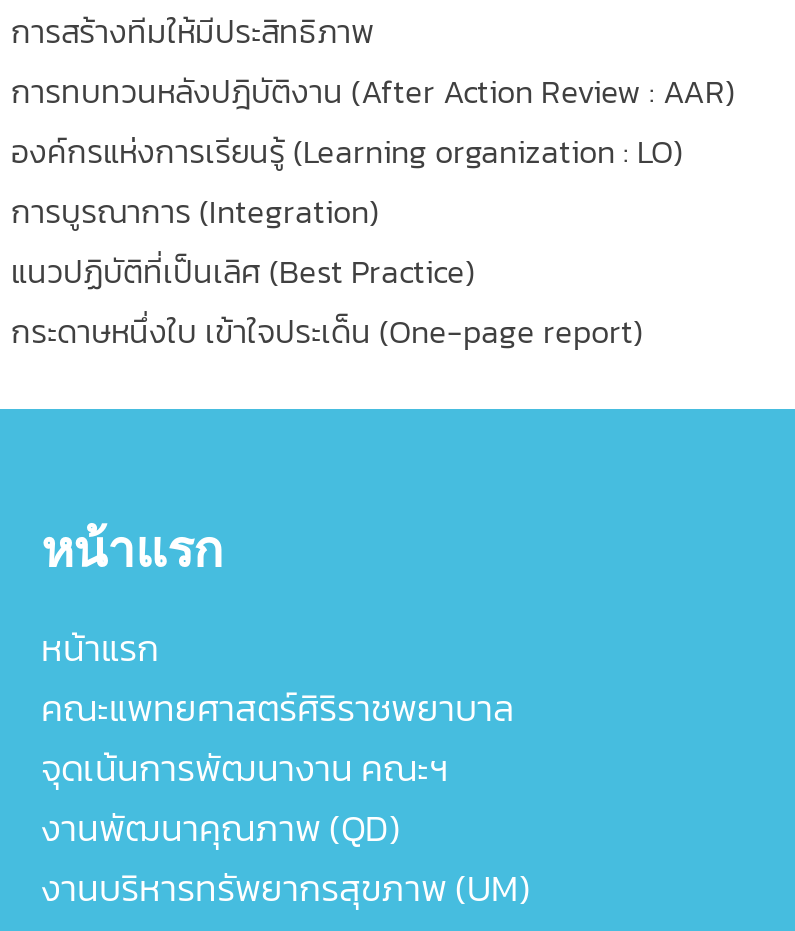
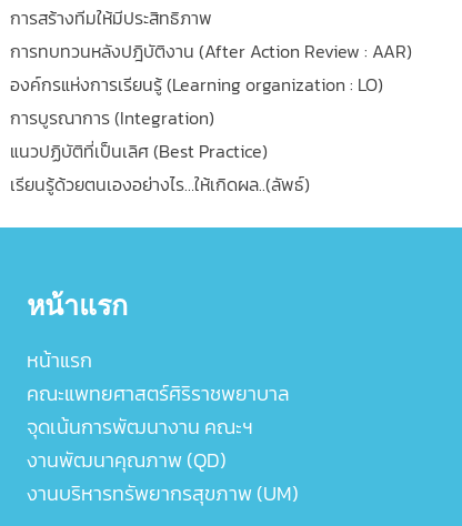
[11,308,643,356] กระดาษหนึ่งใบ เข้าใจประเด็น (One-page report) -> [10,171,310,197] เรียนรู้ด้วยตนเองอย่างไร…ให้เกิดผล..(ลัพธ์)

